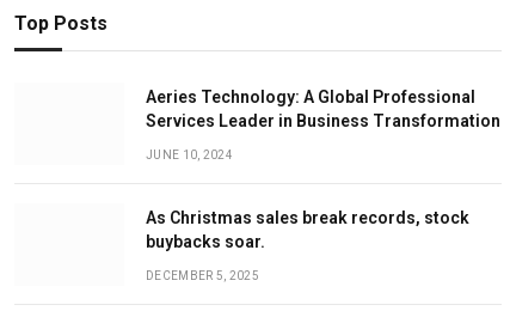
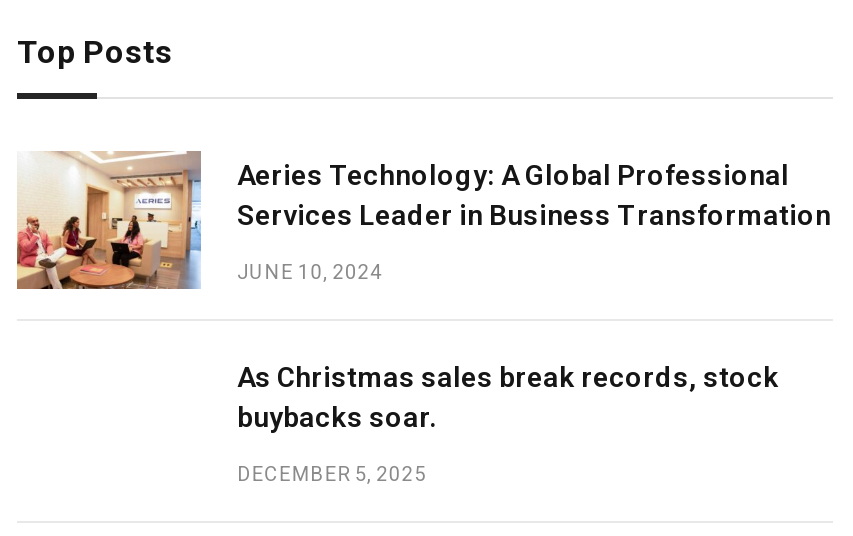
none -> [15,149,203,291] [image]

